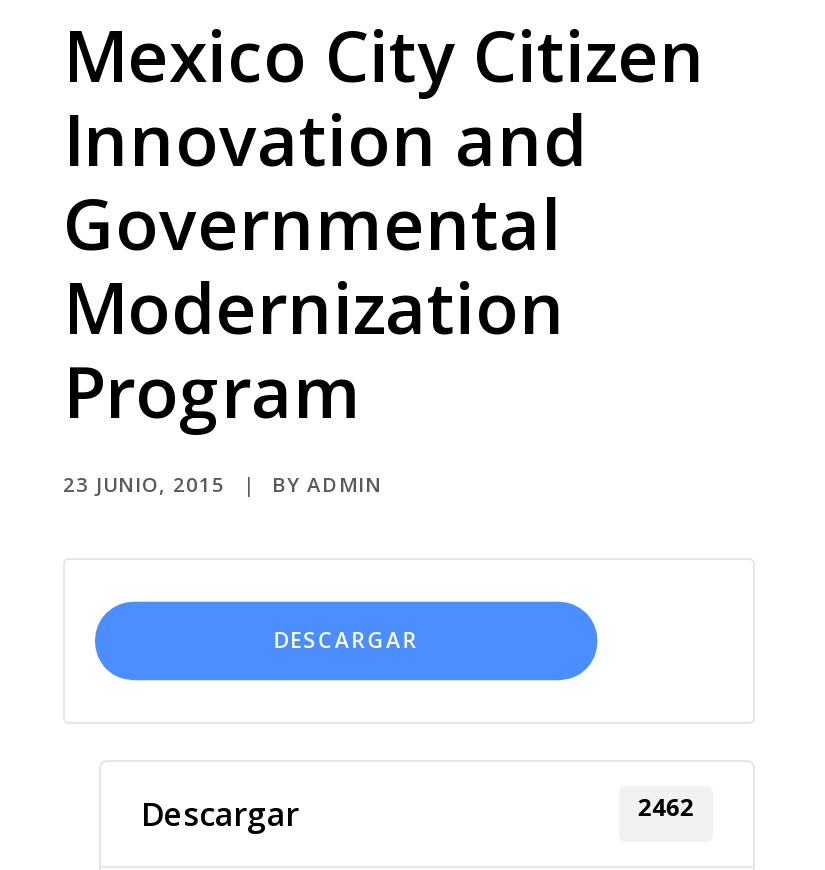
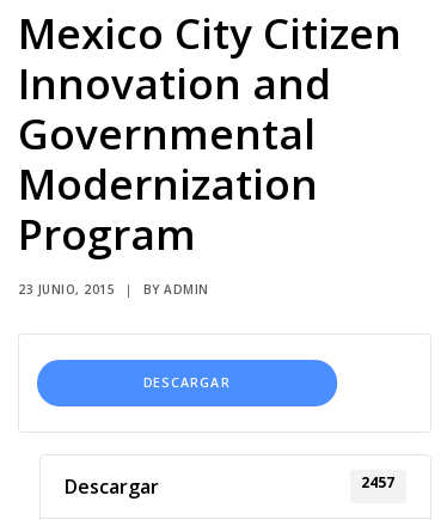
[638,790,694,824] 2462 -> [361,472,395,492] 2457

